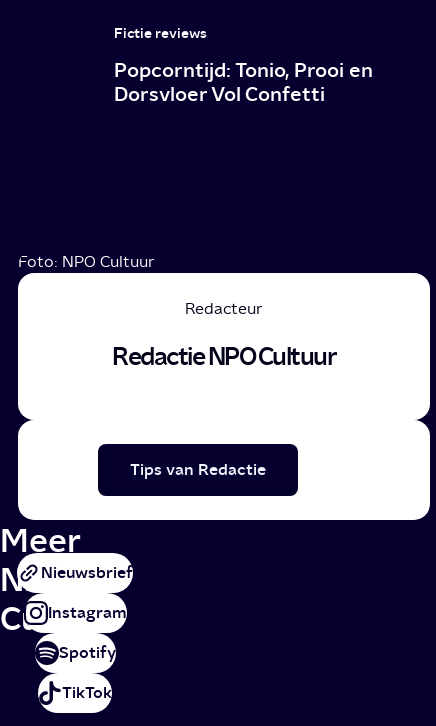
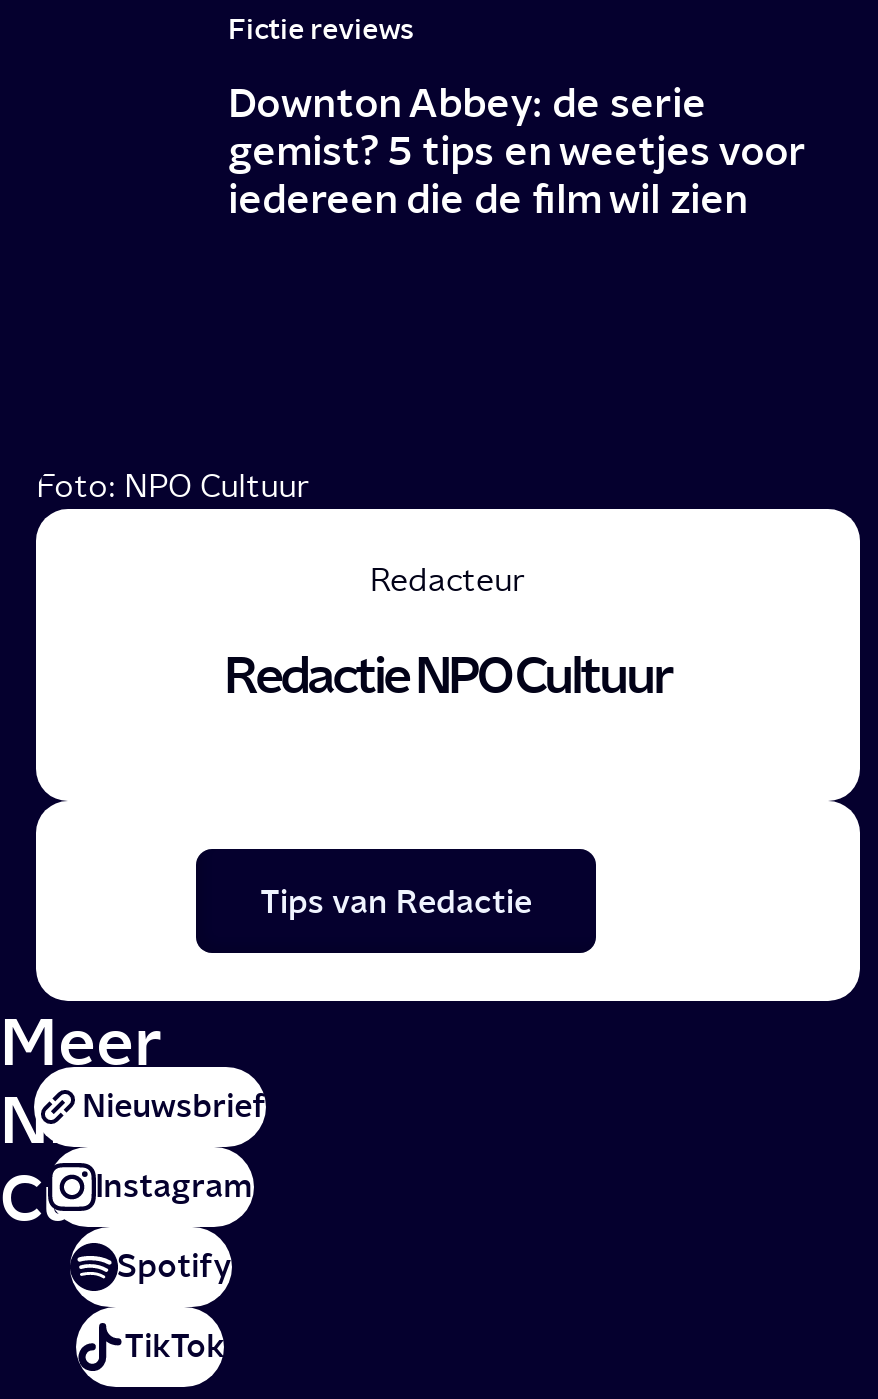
[114,57,372,106] Popcorntijd: Tonio, Prooi en | Dorsvloer Vol Confetti -> [228,76,804,222] Downton Abbey: de serie | gemist? 5 tips en weetjes voor | iedereen die de film wil zien

